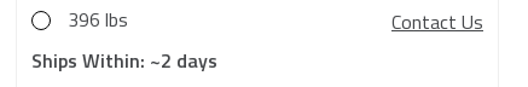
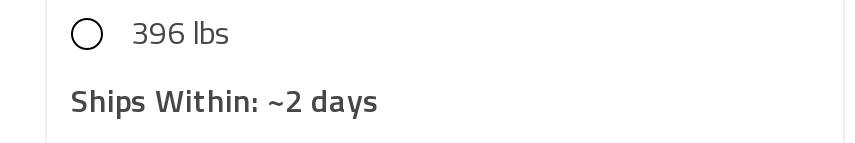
[391,8,483,37] Contact Us -> none

